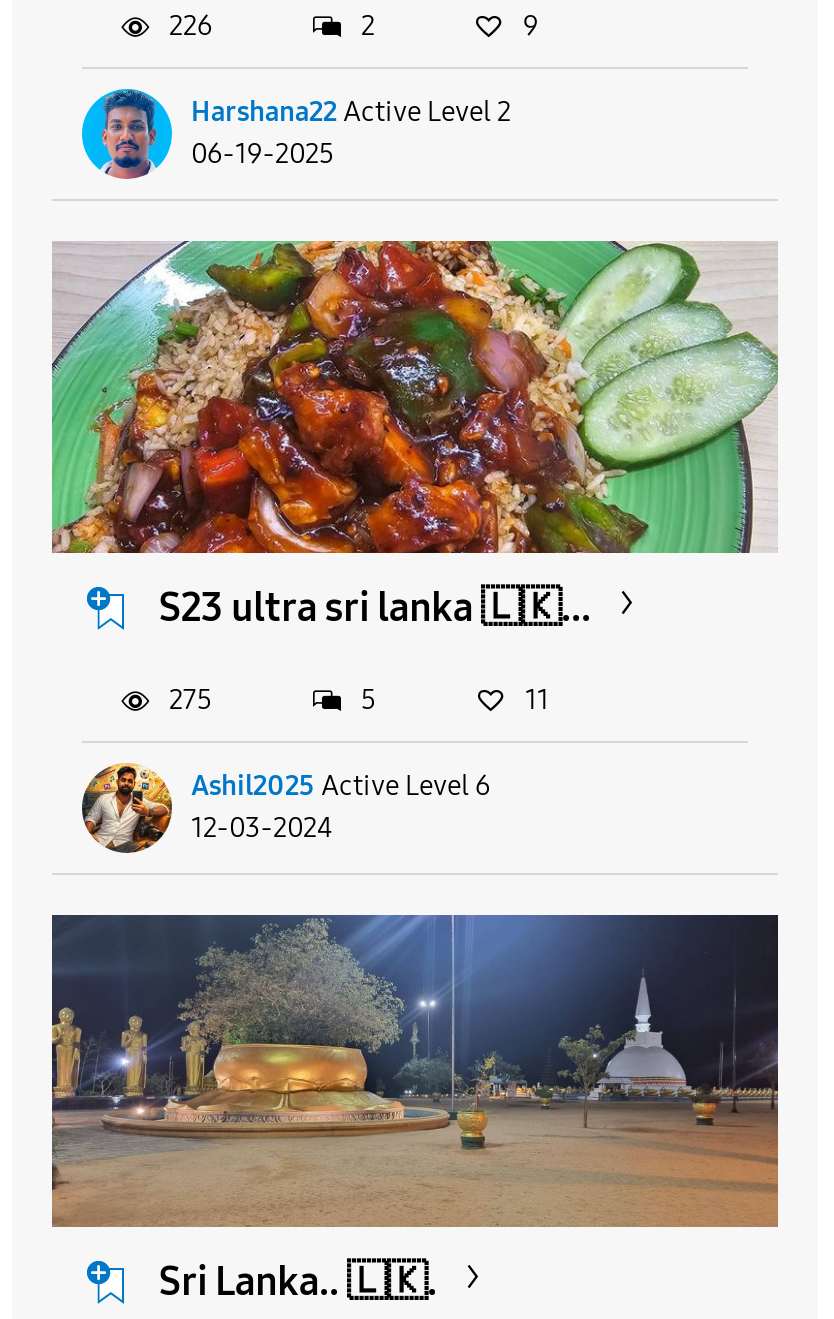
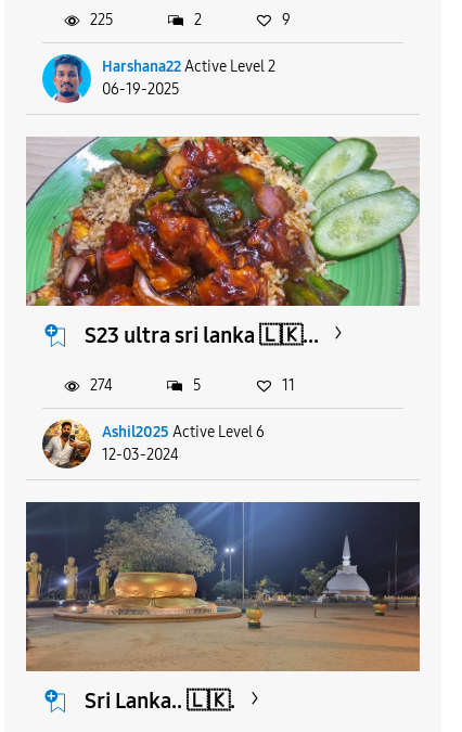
[169,9,213,43] 226 -> [89,11,113,29] 225
[169,683,213,717] 275 -> [89,377,112,395] 274

